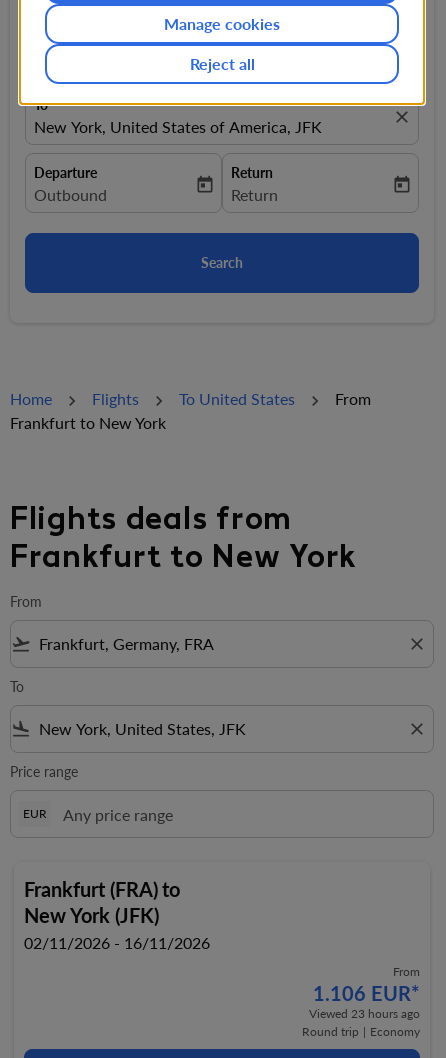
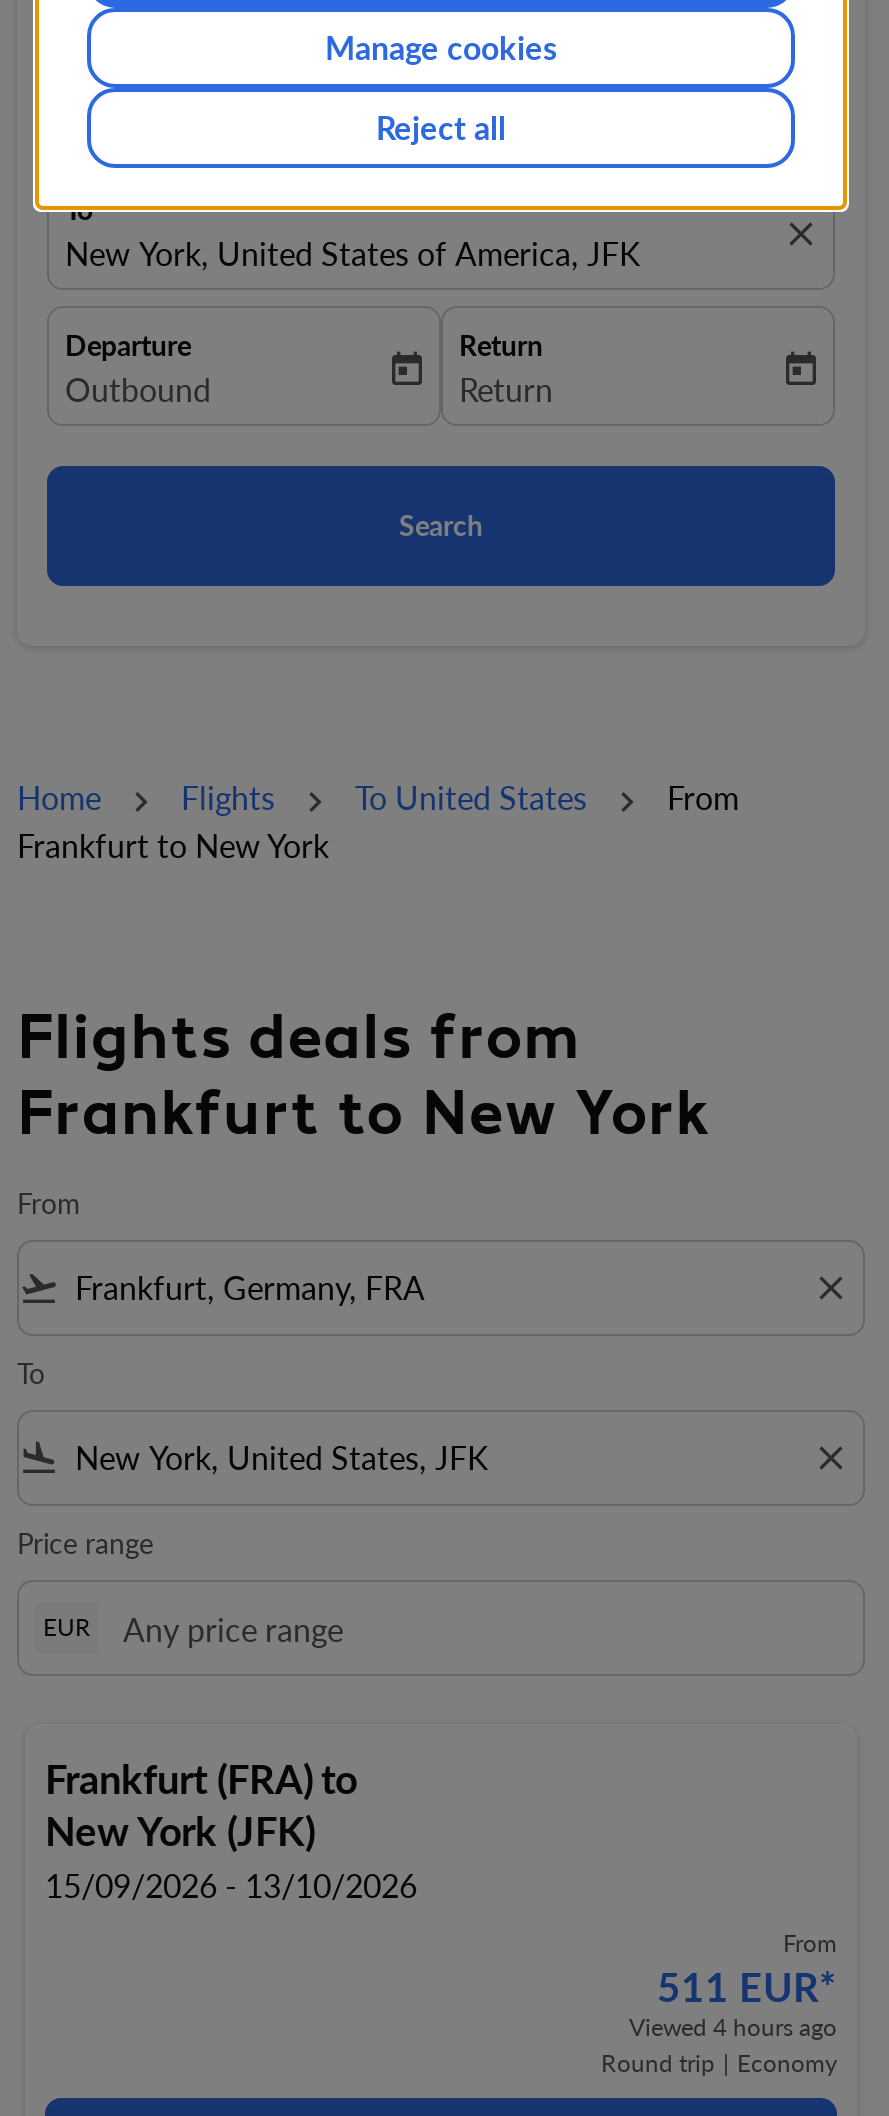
[24,933,210,952] 02/11/2026 - 16/11/2026 -> [45,1866,417,1904] 15/09/2026 - 13/10/2026
[313,981,420,1005] 1.106 EUR* -> [657,1962,837,2010] 511 EUR*
[309,1006,420,1021] Viewed 23 hours ago -> [629,2012,837,2042] Viewed 4 hours ago

